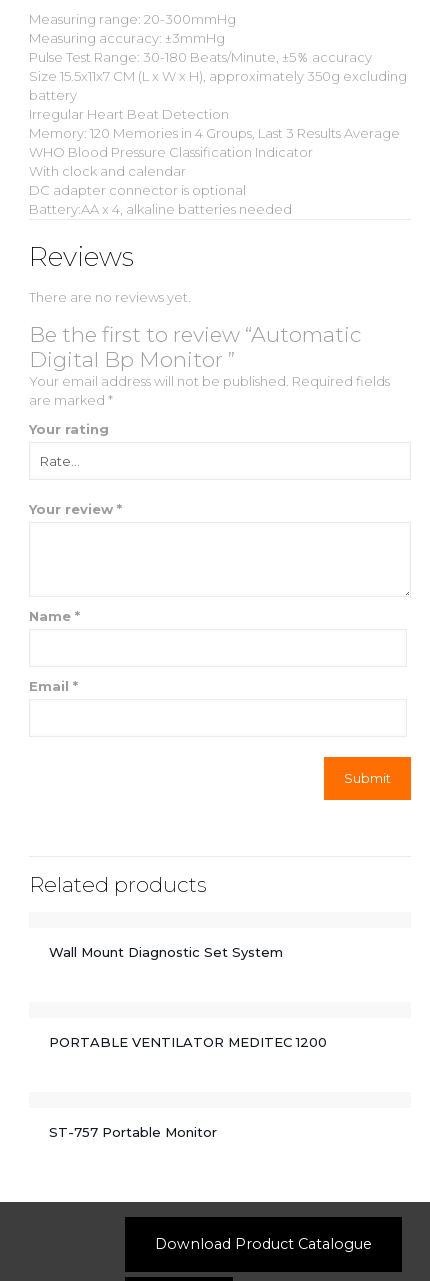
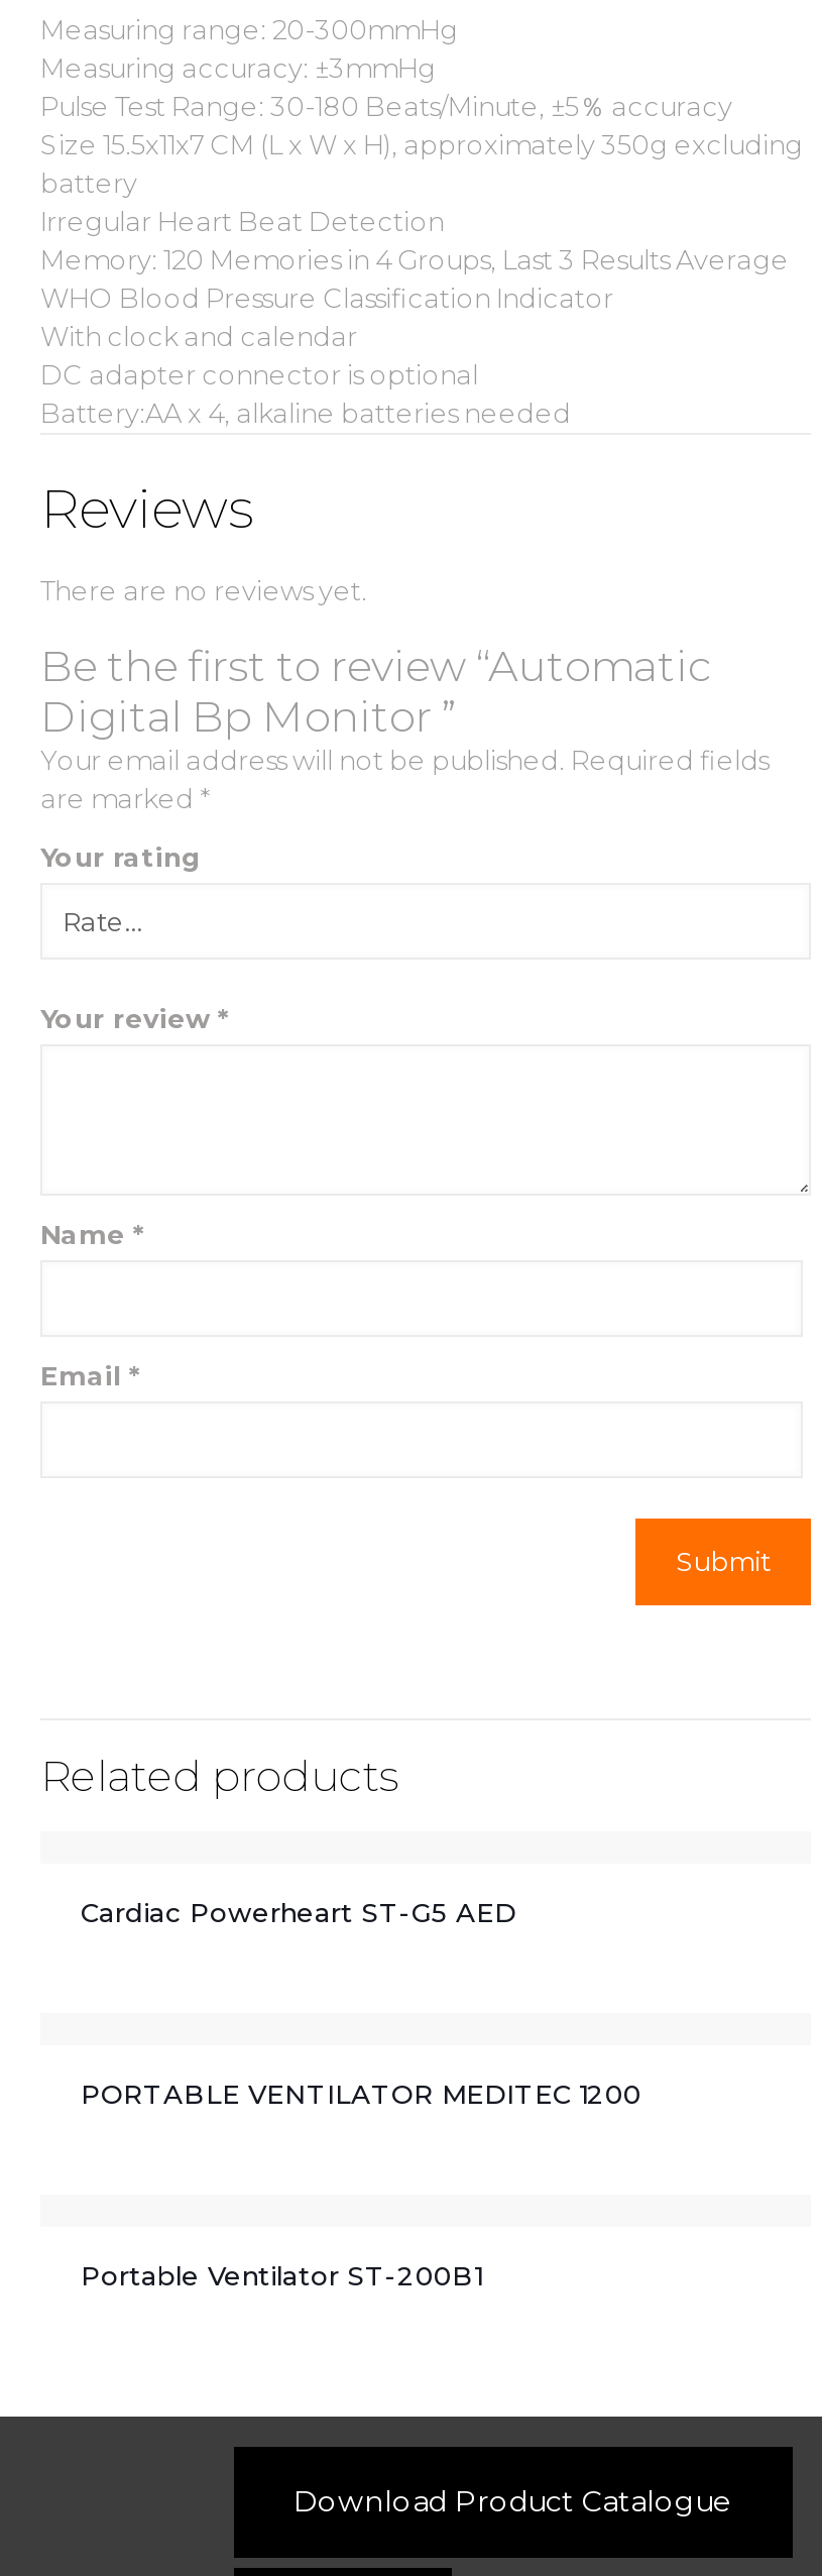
[49,944,283,960] Wall Mount Diagnostic Set System -> [81,1896,524,1928] Cardiac Powerheart ST-G5 AED
[49,1124,217,1140] ST-757 Portable Monitor -> [81,2259,490,2291] Portable Ventilator ST-200B1

